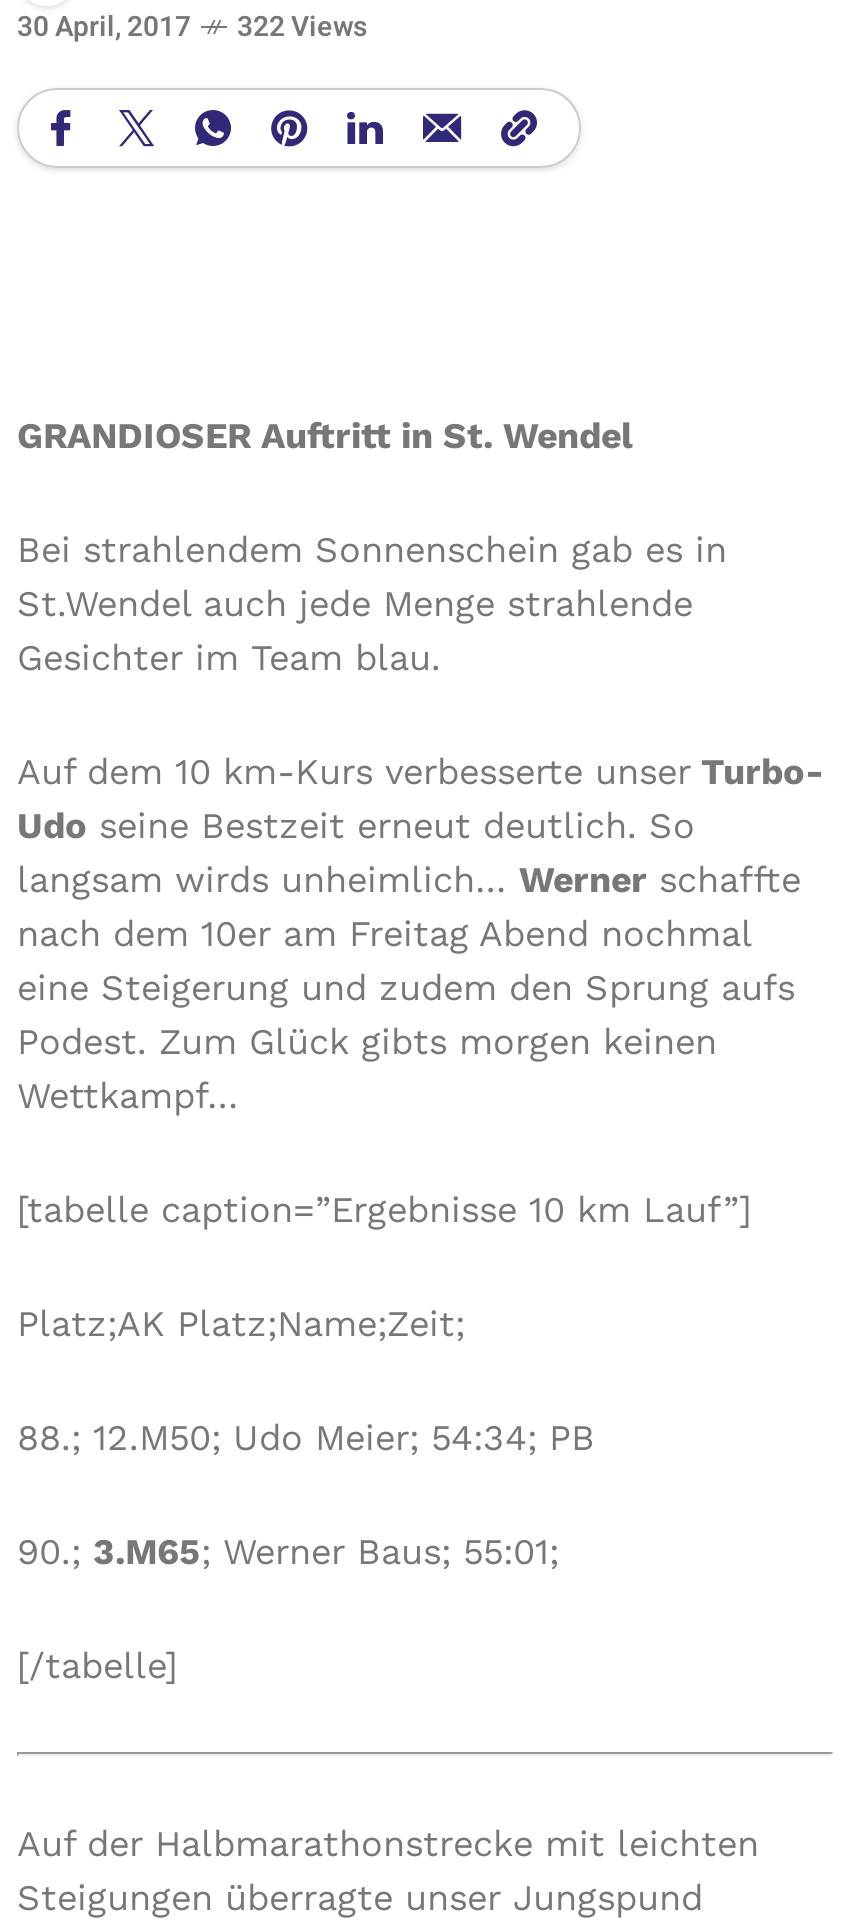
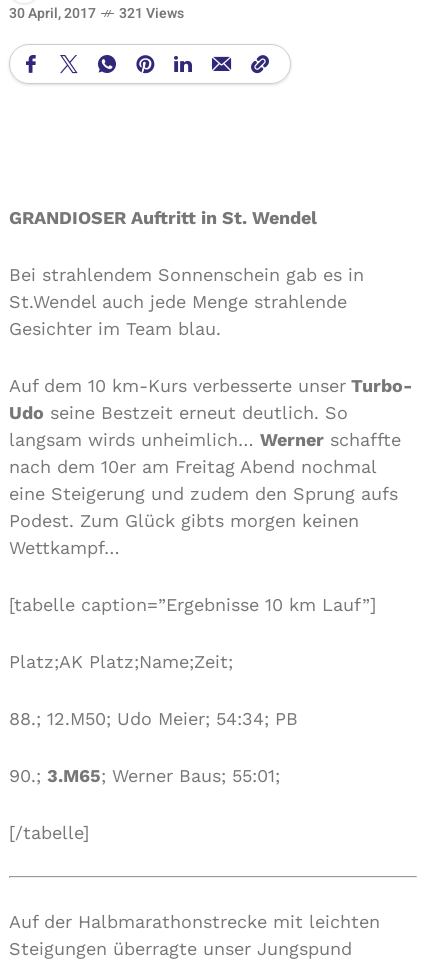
[17,6,367,48] 30 April, 2017 322 Views -> [9,3,184,24] 30 April, 2017 321 Views

